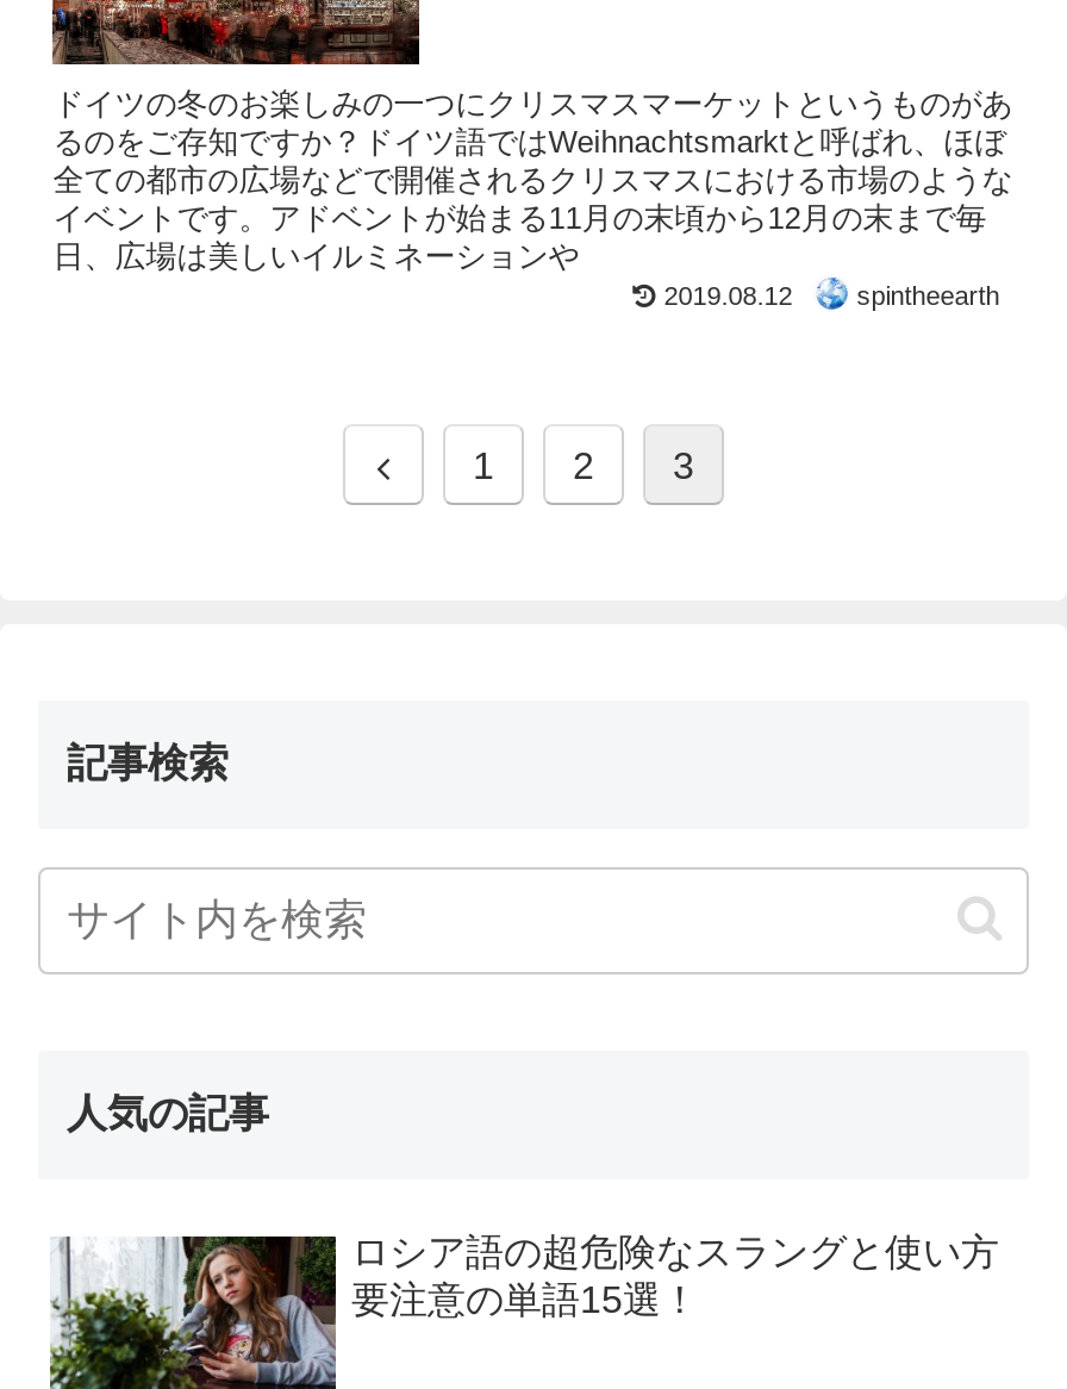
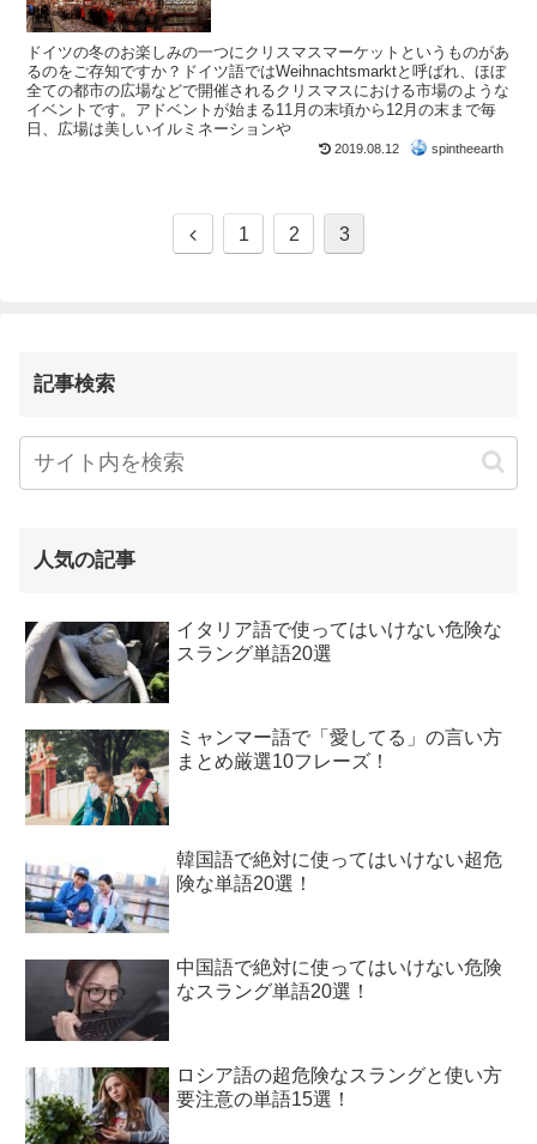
none -> [24,619,503,704] [image] | イタリア語で使ってはいけない危険な | スラング単語20選
none -> [24,849,503,934] [image] | 韓国語で絶対に使ってはいけない超危 | 険な単語20選！
none -> [25,727,503,841] [image] | ミャンマー語で「愛してる」の言い方 | まとめ厳選10フレーズ！
none -> [25,957,503,1042] [image] | 中国語で絶対に使ってはいけない危険 | なスラング単語20選！

